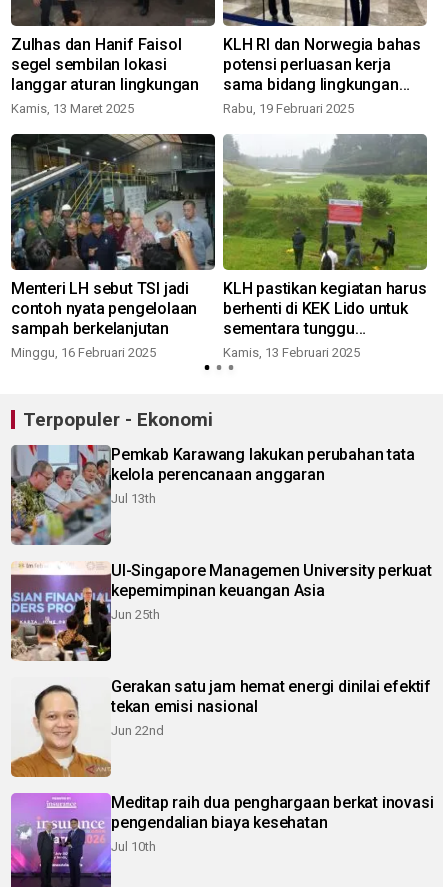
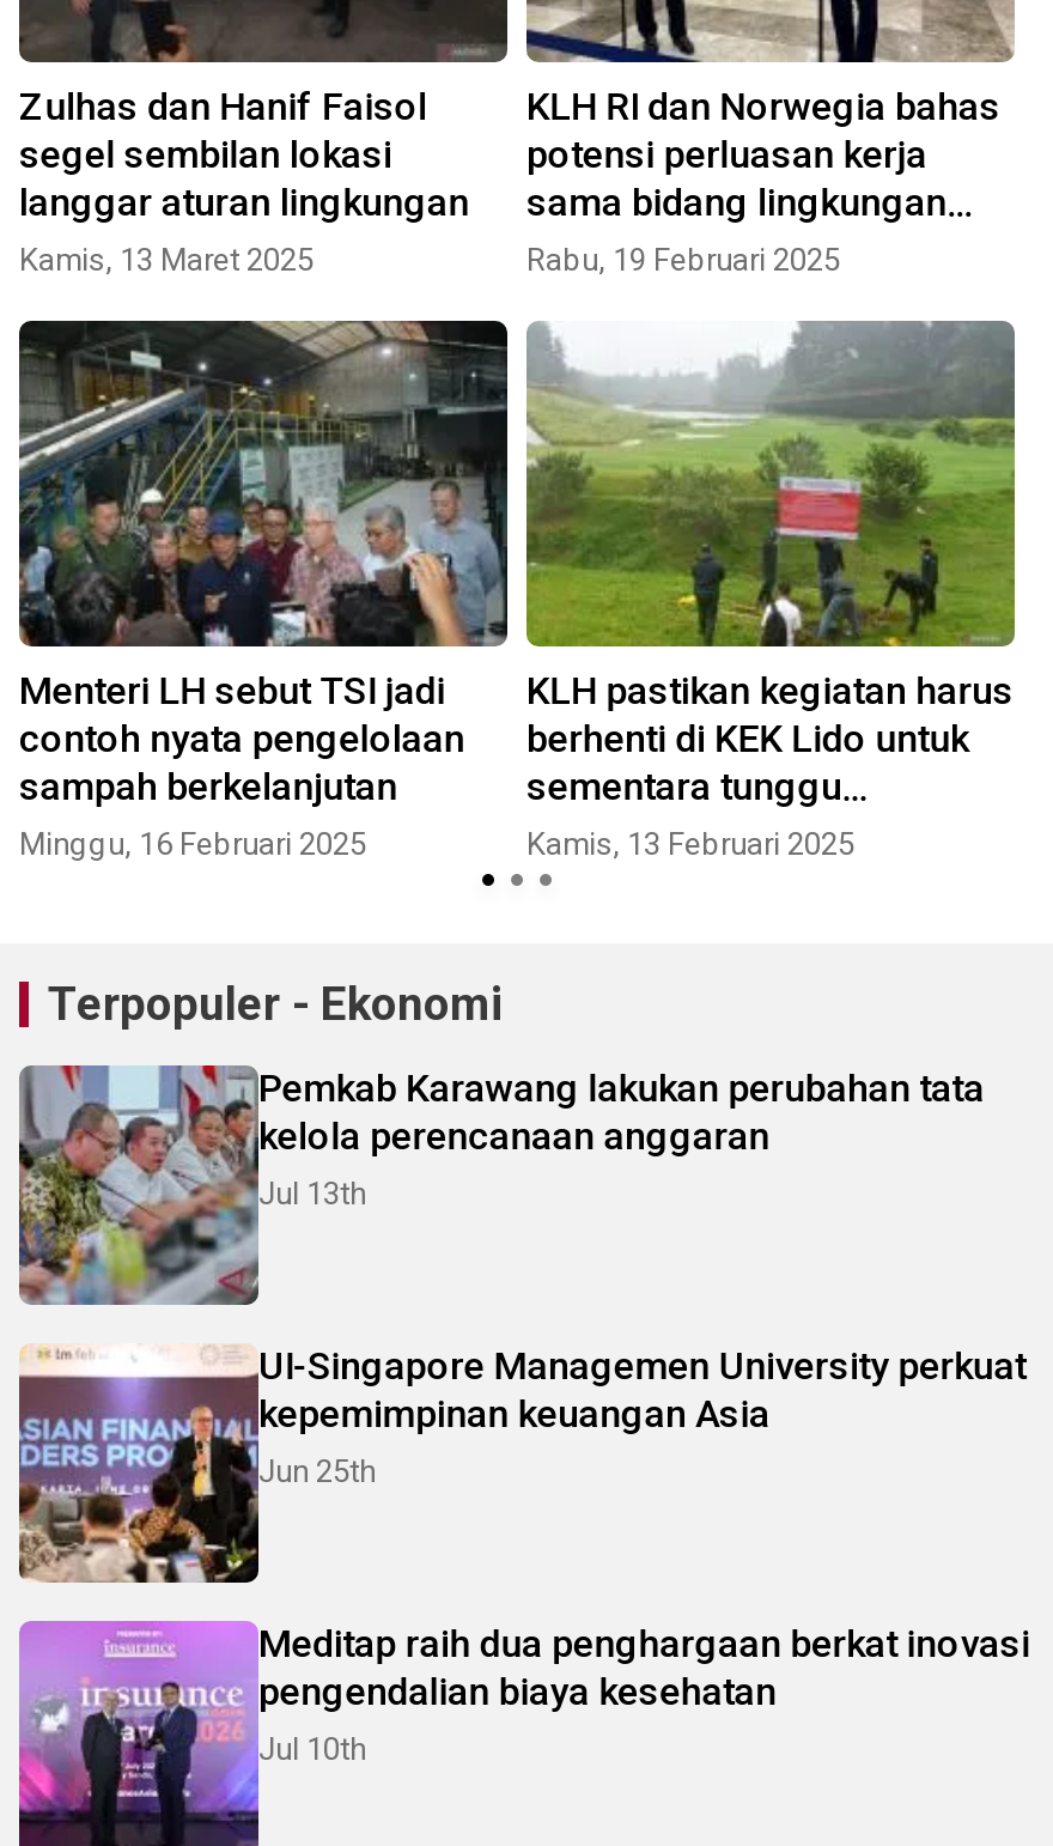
[11,677,431,778] [image] | Gerakan satu jam hemat energi dinilai efektif | tekan emisi nasional | Jun 22nd -> none

